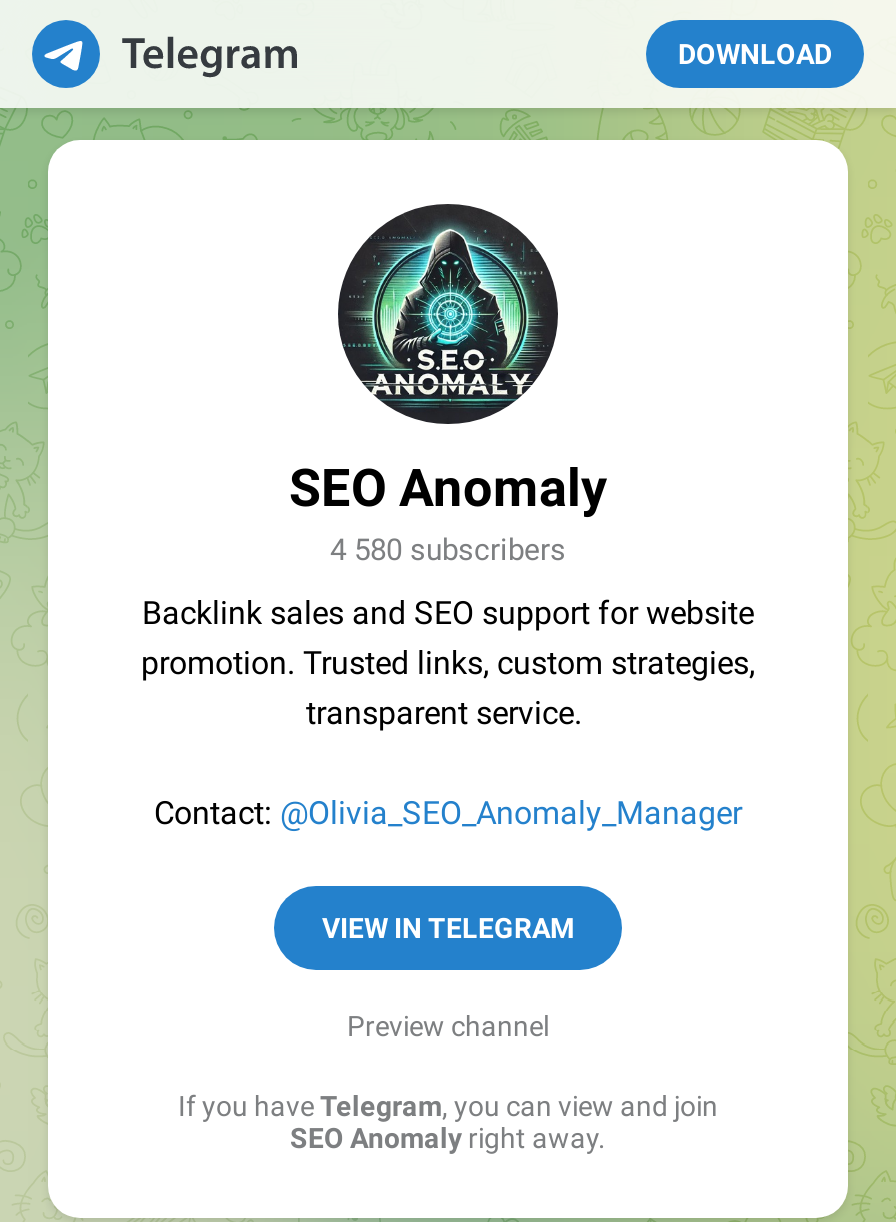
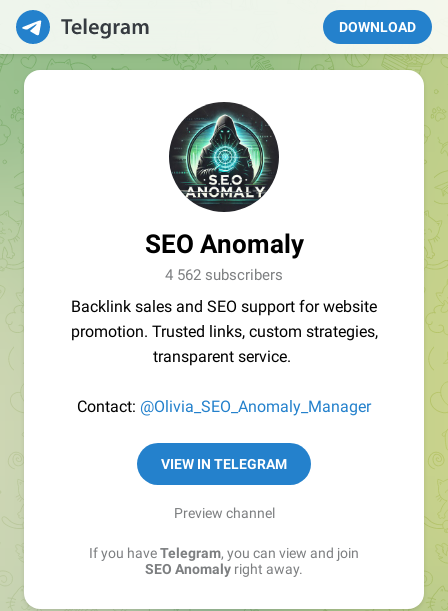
[330,532,566,568] 4 580 subscribers -> [165,266,283,284] 4 562 subscribers

